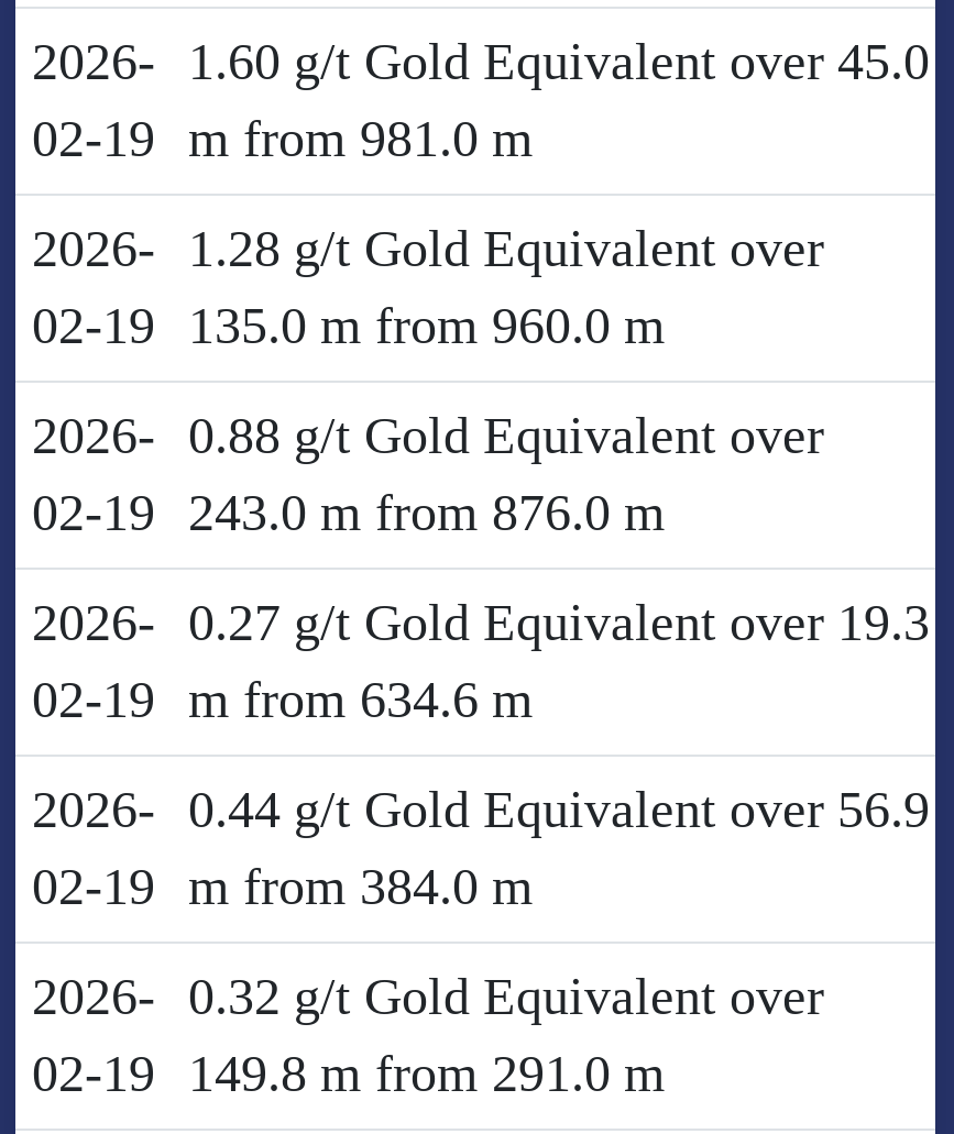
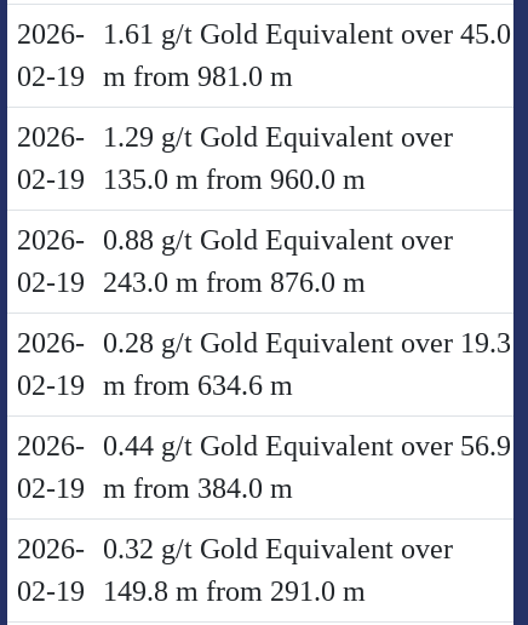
[188,32,930,90] 1.60 g/t Gold Equivalent over 45.0 -> [102,18,510,49] 1.61 g/t Gold Equivalent over 45.0
[188,219,824,277] 1.28 g/t Gold Equivalent over -> [102,121,452,152] 1.29 g/t Gold Equivalent over
[188,593,930,650] 0.27 g/t Gold Equivalent over 19.3 -> [102,327,510,358] 0.28 g/t Gold Equivalent over 19.3

